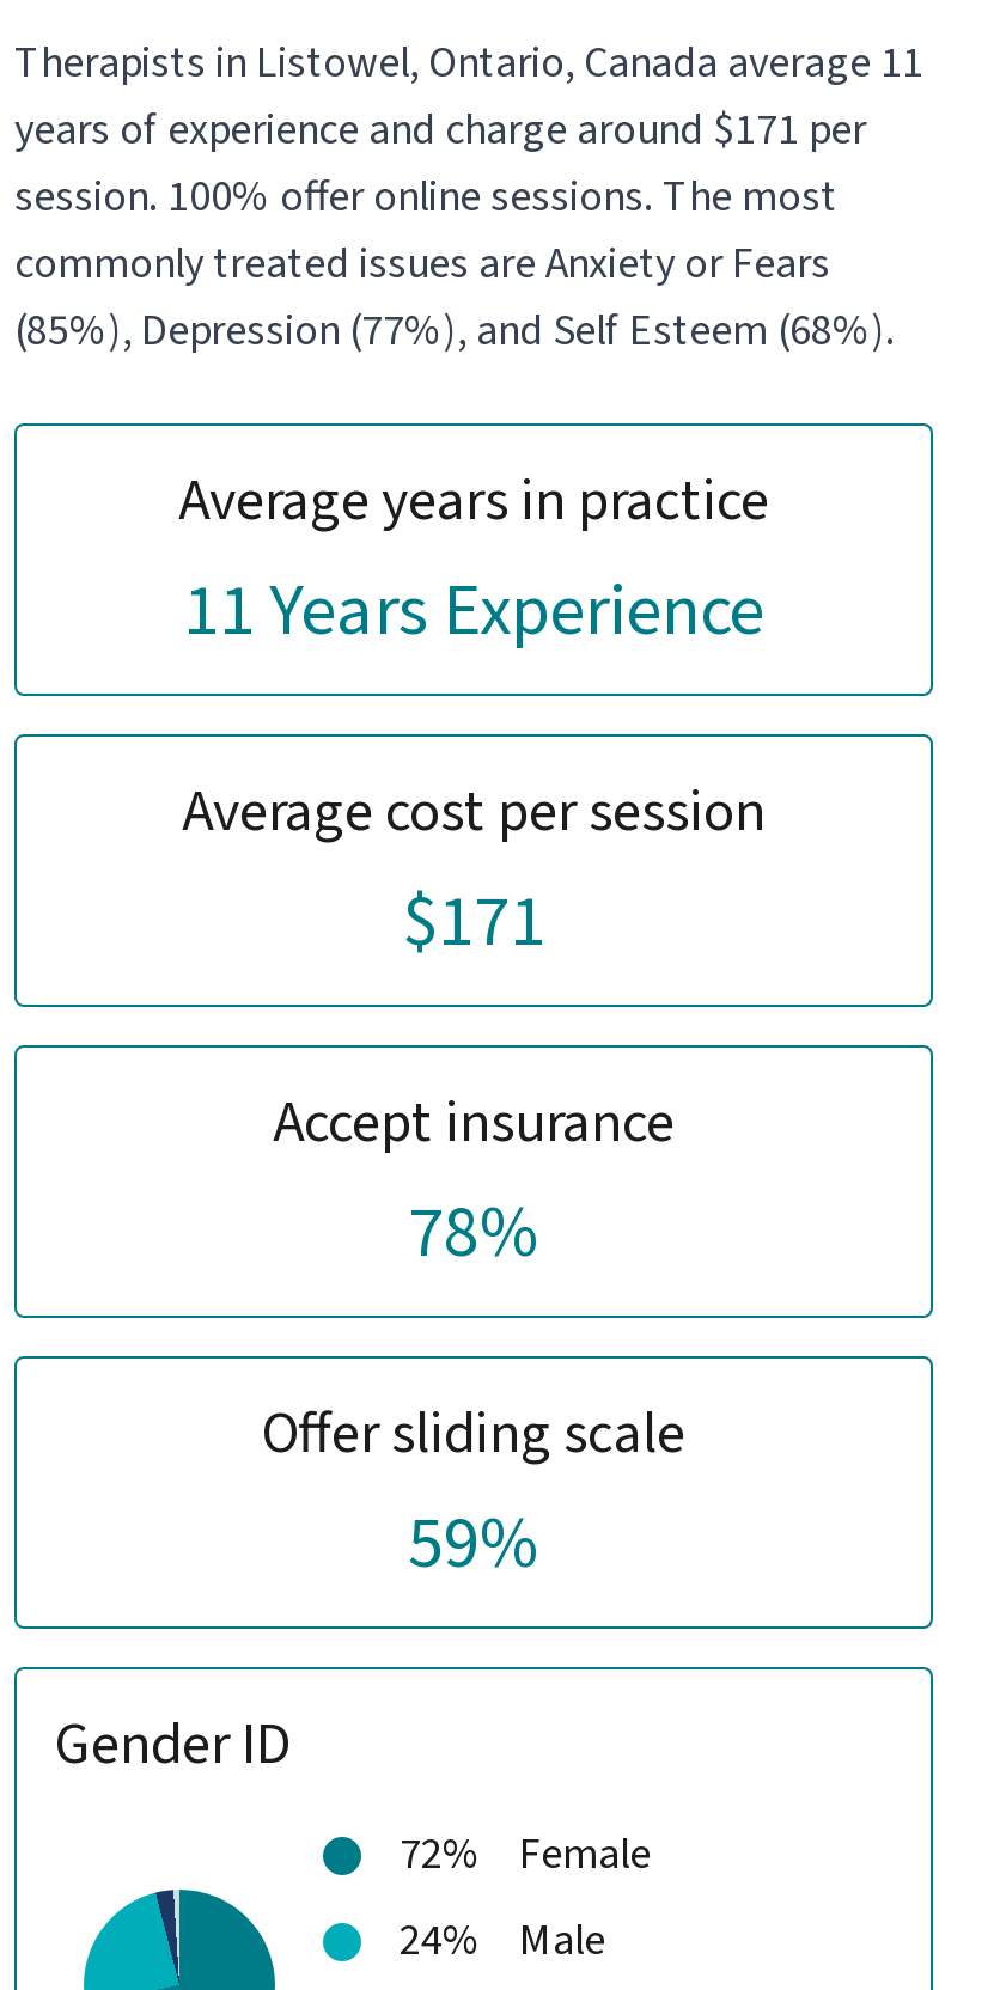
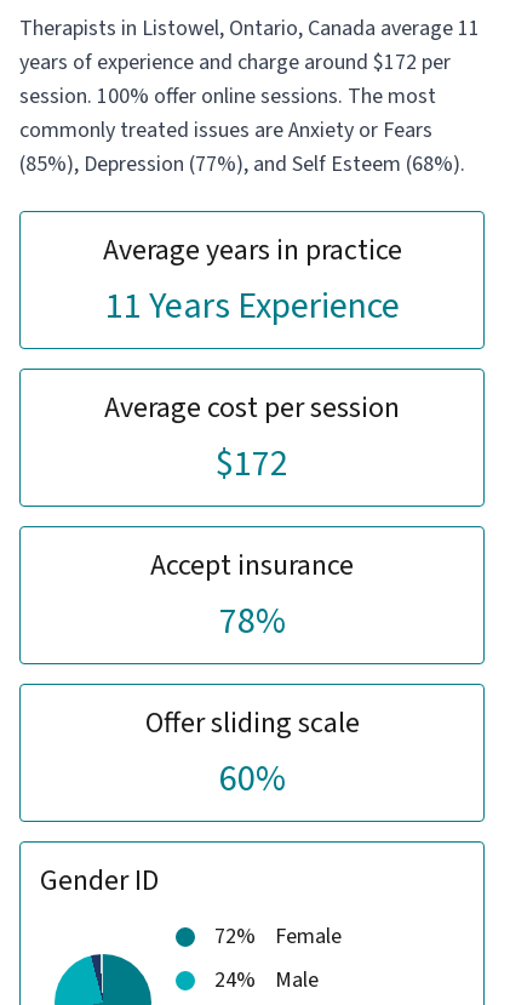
[14,101,866,161] years of experience and charge around $171 per -> [19,48,451,78] years of experience and charge around $172 per
[402,872,545,974] $171 -> [216,438,288,490] $172
[408,1493,539,1596] 59% -> [219,753,285,805] 60%

